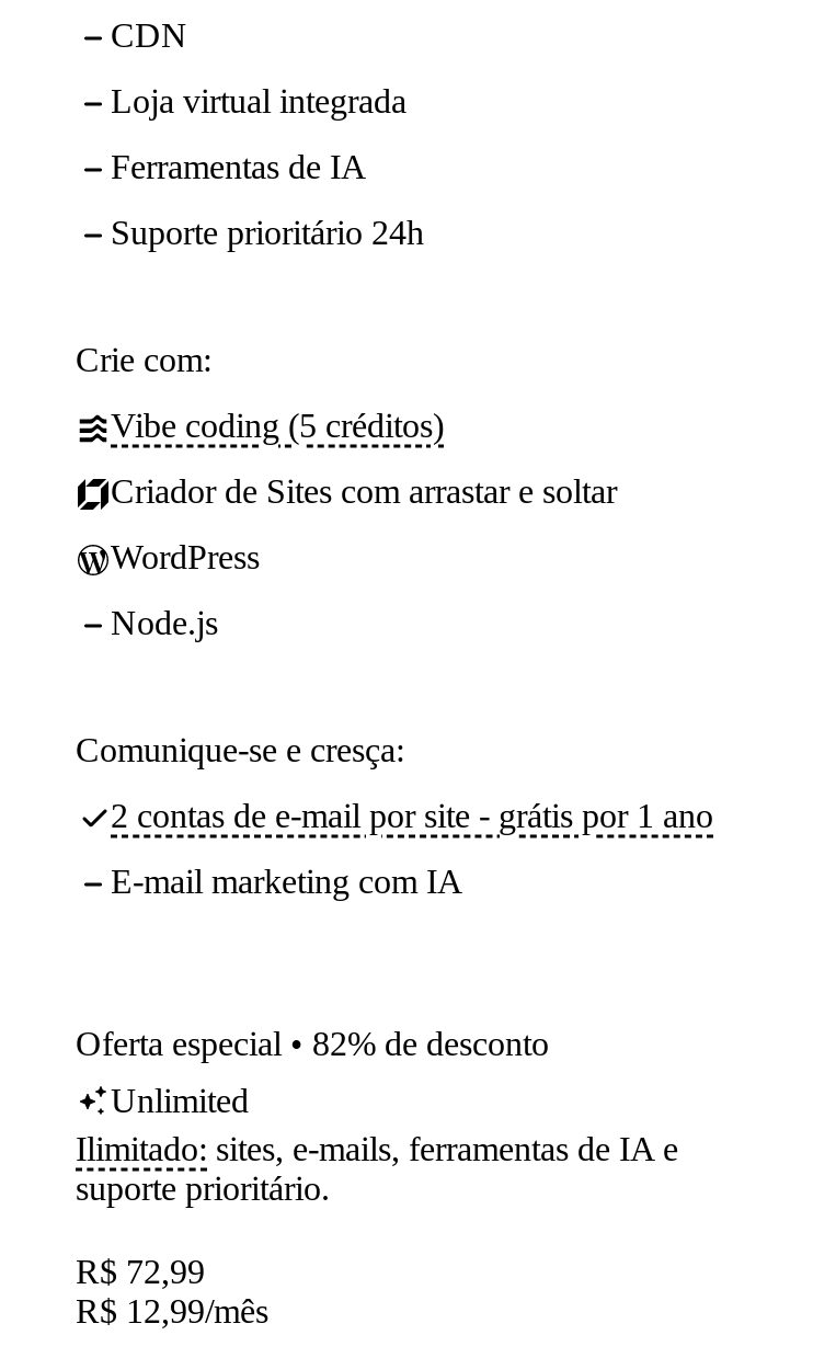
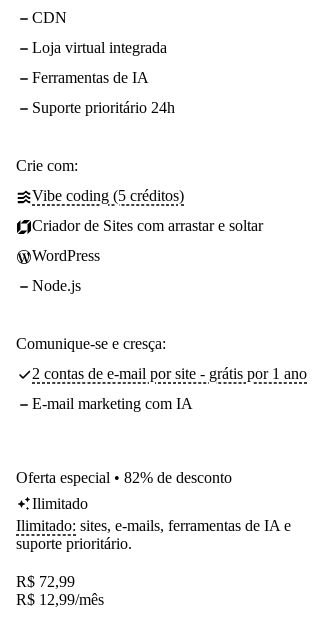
[111,1082,249,1120] Unlimited -> [32,495,88,512] Ilimitado

